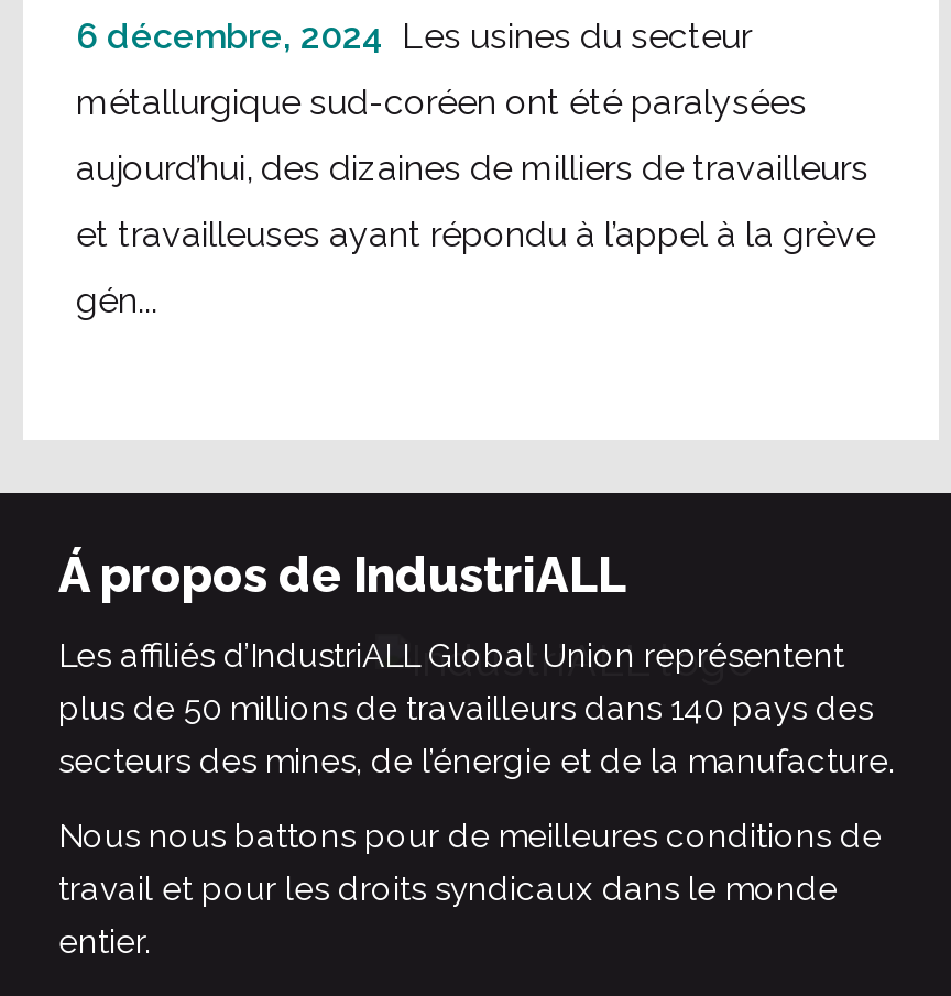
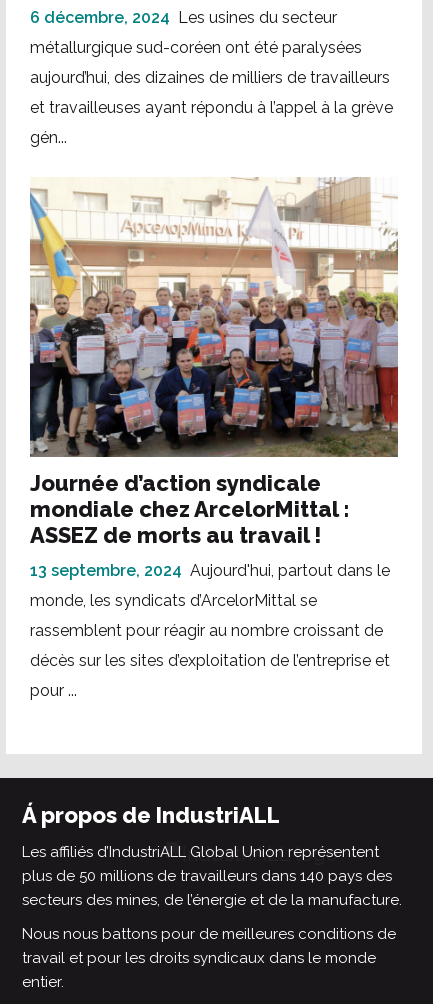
none -> [29,177,399,700] [image] | Journée d’action syndicale | mondiale chez ArcelorMittal : | ASSEZ de morts au travail ! | 13 septembre, 2024 Aujourd'hui, partout dans le | monde, les syndicats d’ArcelorMittal se | rassemblent pour réagir au nombre croissant de | décès sur les sites d’exploitation de l’entreprise et | pour ...

